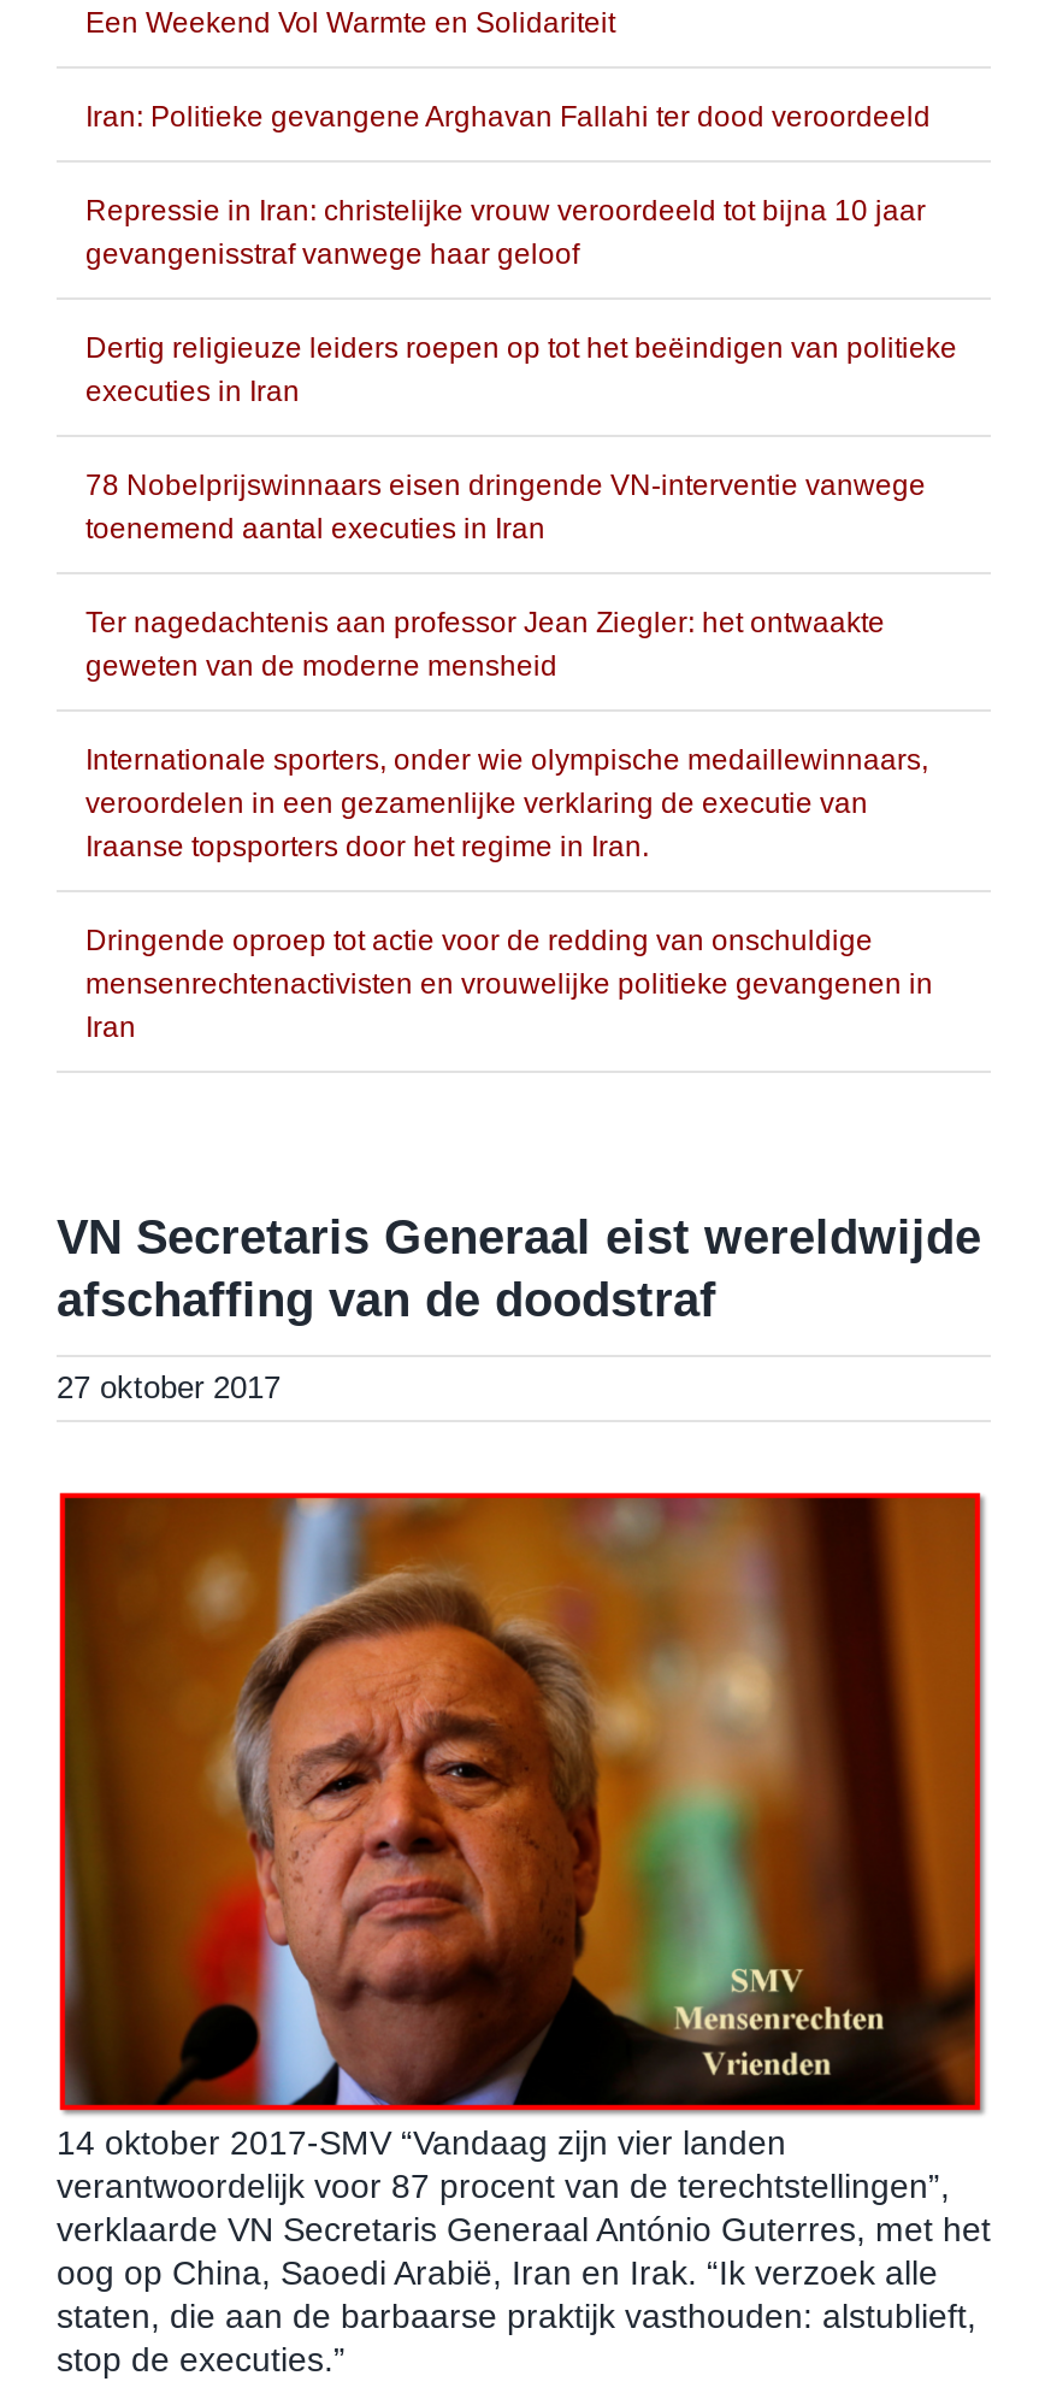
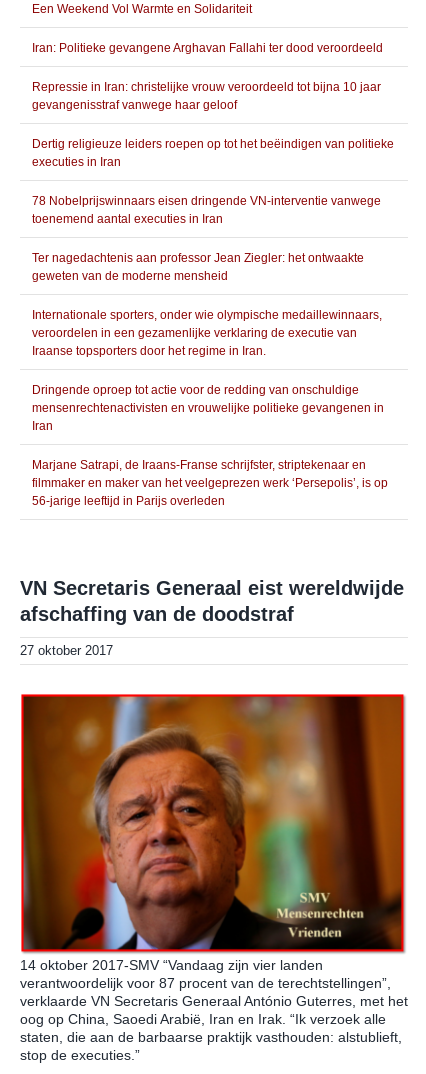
none -> [32,458,388,508] Marjane Satrapi, de Iraans-Franse schrijfster, striptekenaar en | filmmaker en maker van het veelgeprezen werk ‘Persepolis’, is op | 56-jarige leeftijd in Parijs overleden

